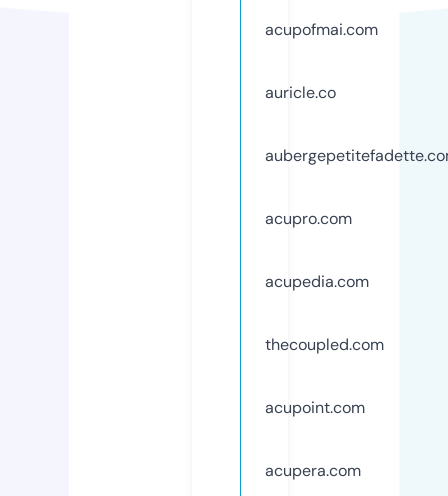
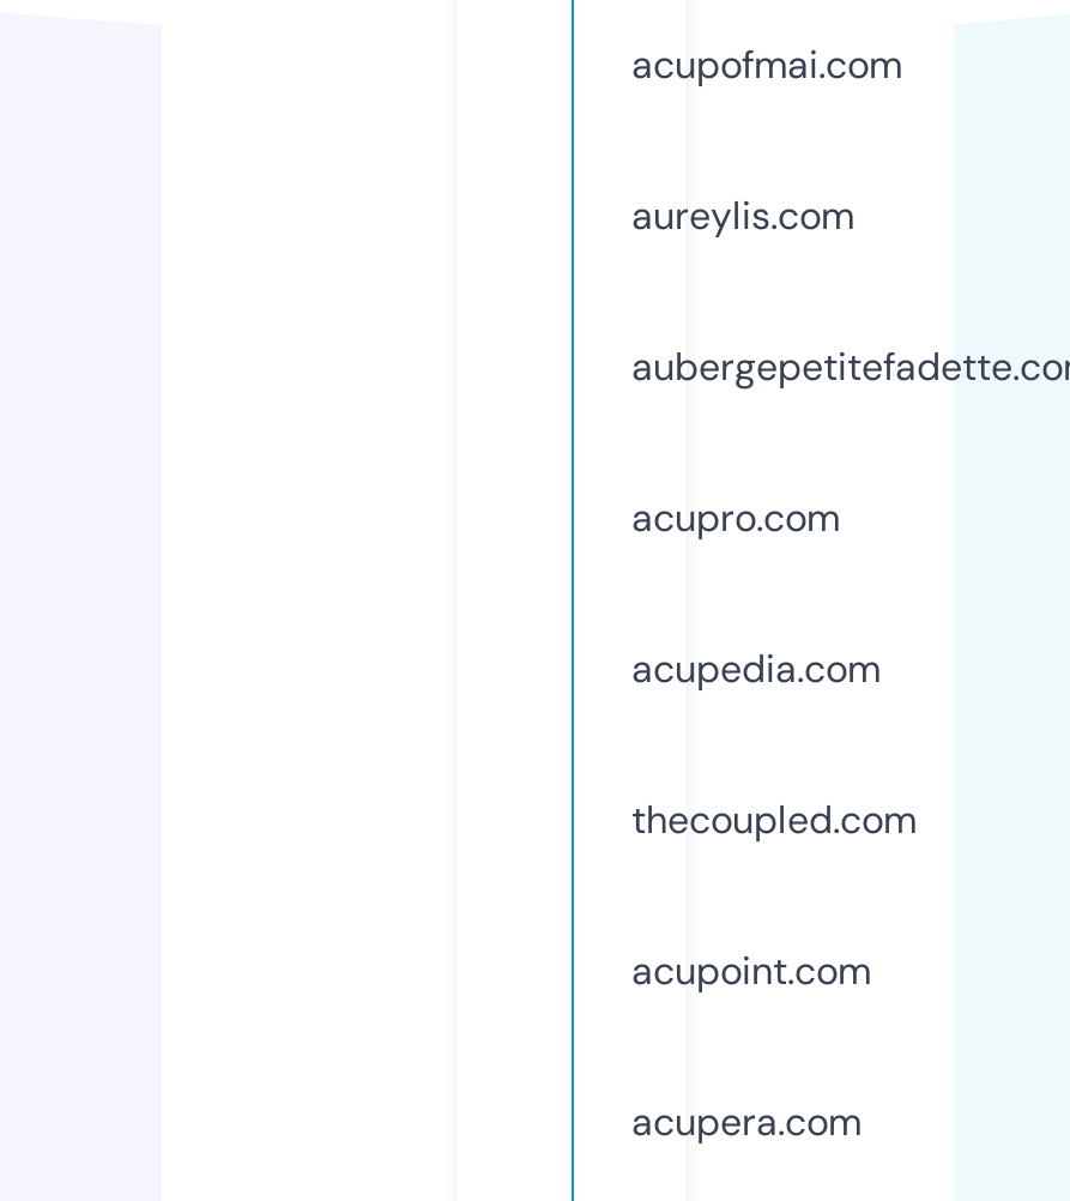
[265,82,336,103] auricle.co -> [631,190,854,240] aureylis.com

